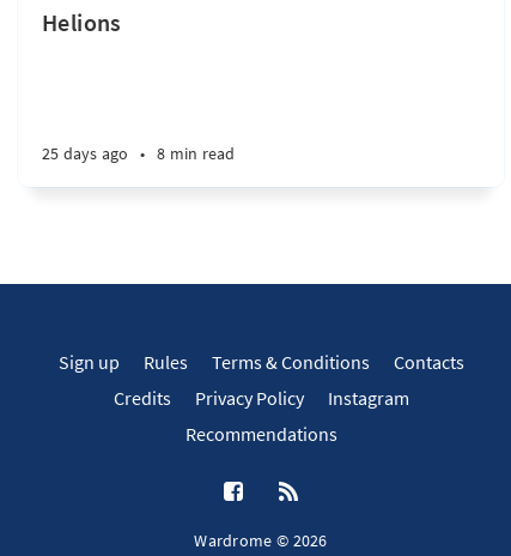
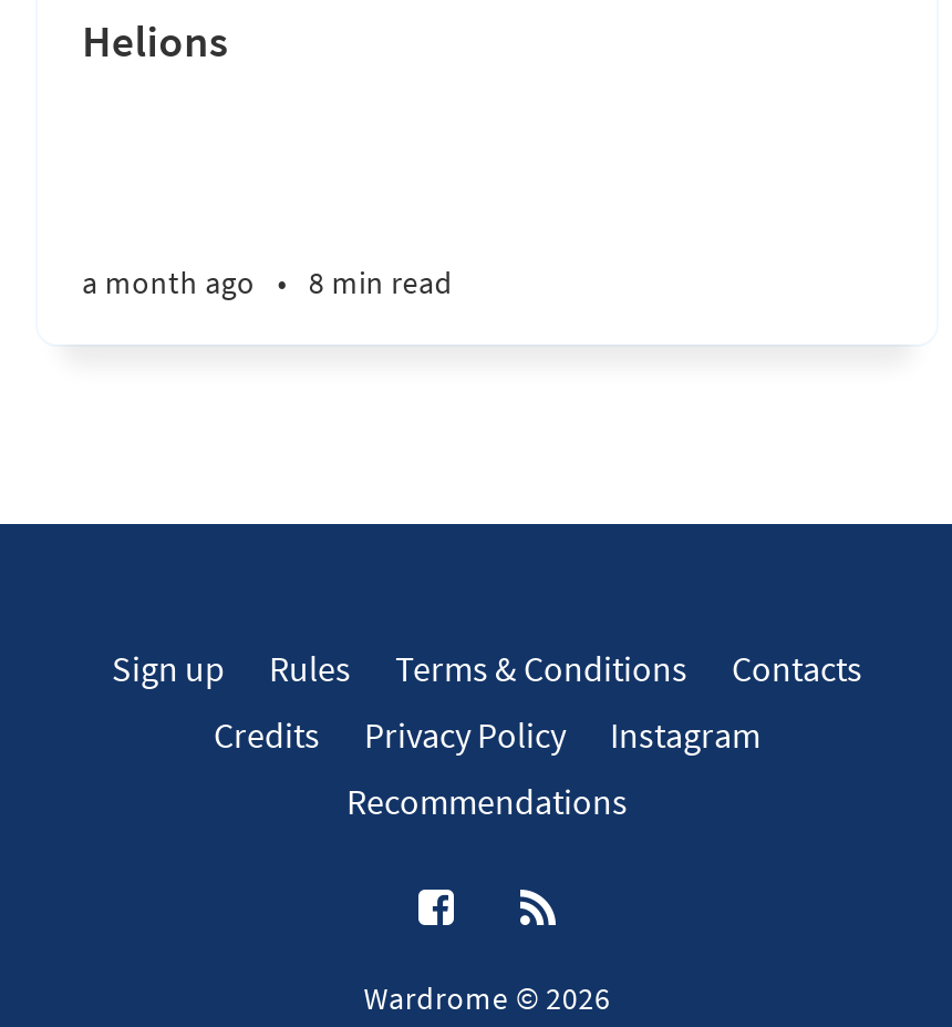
[42,143,235,164] 25 days ago • 8 min read -> [82,263,453,302] a month ago • 8 min read

